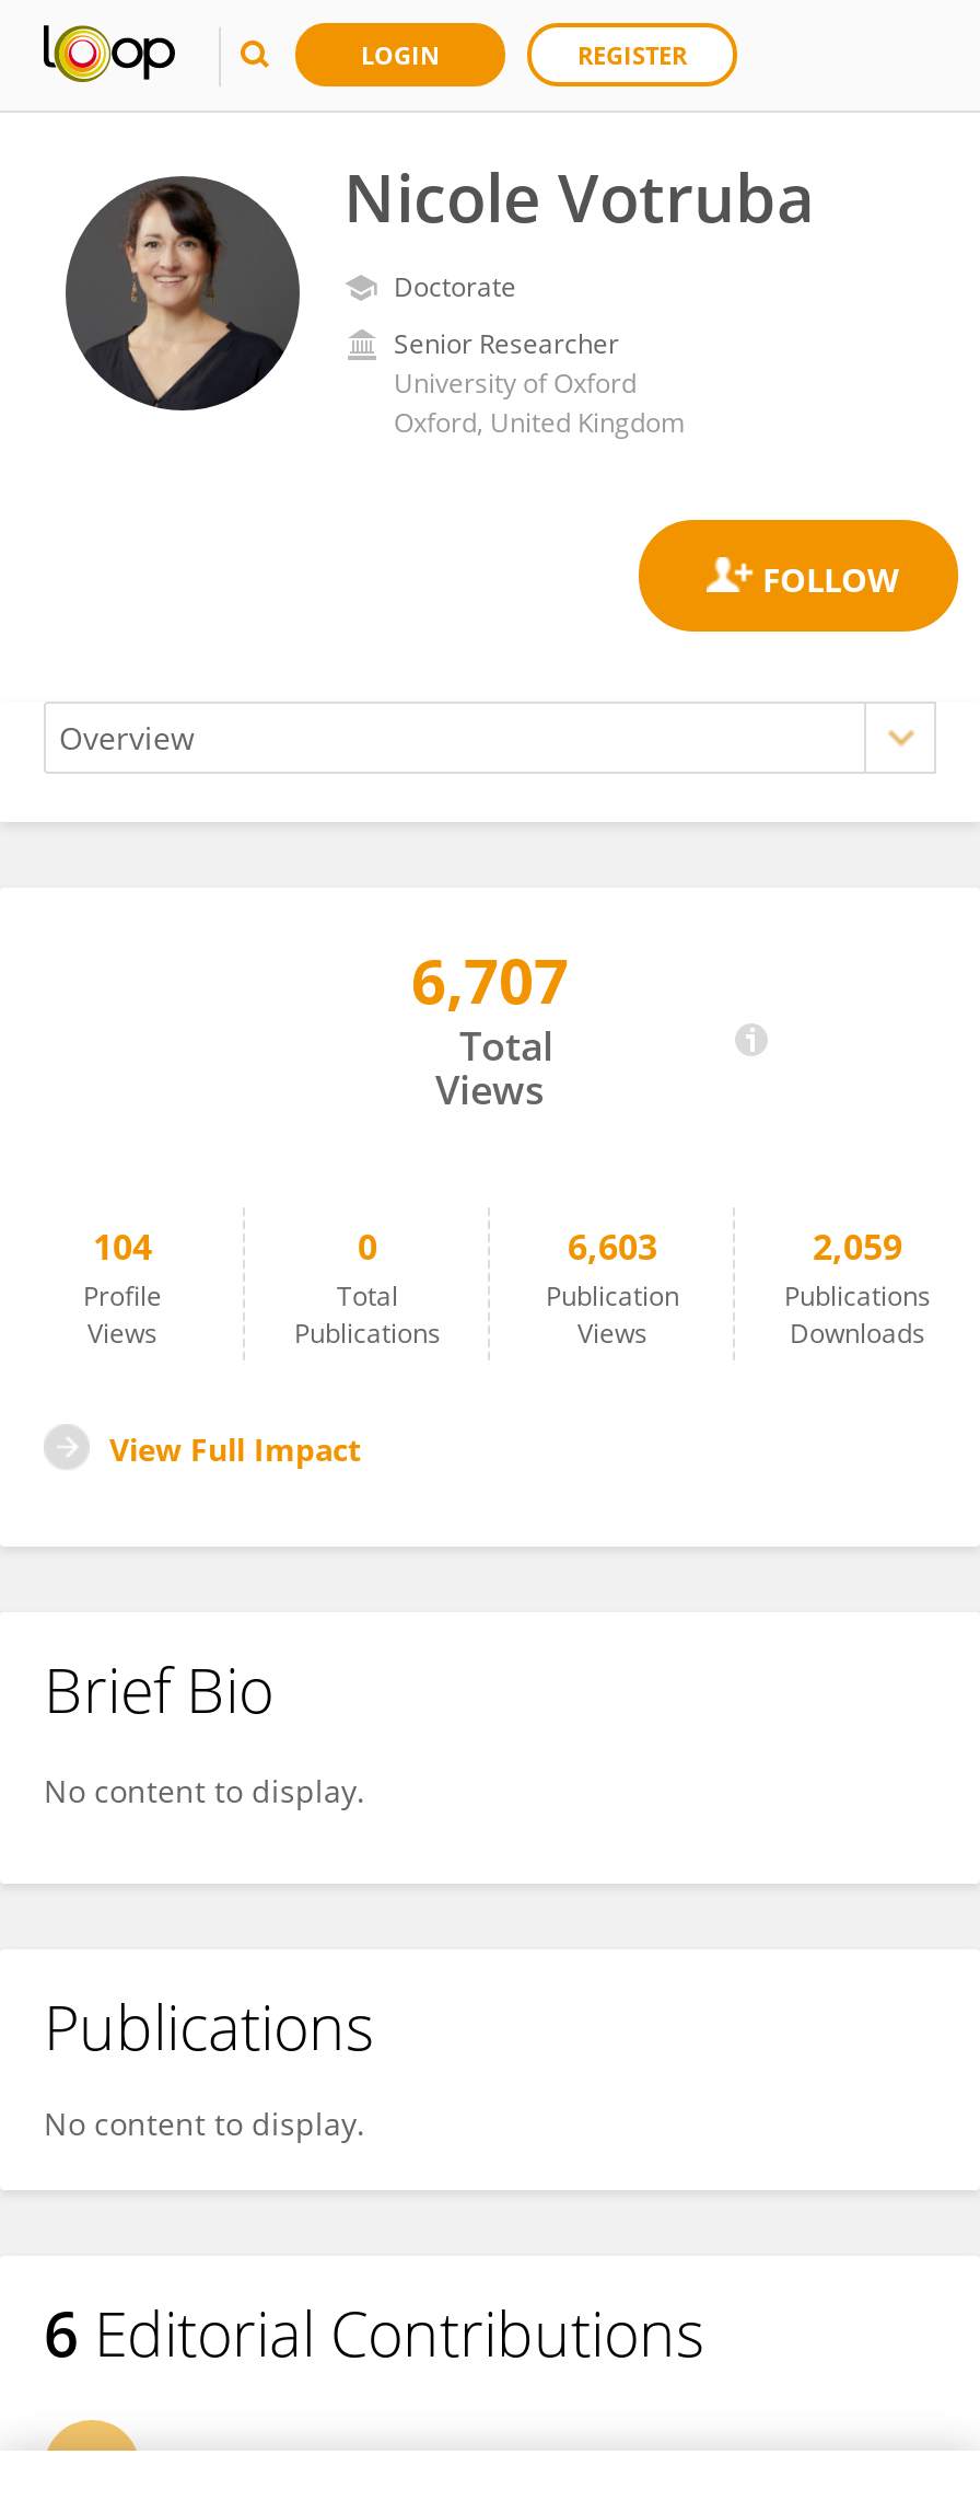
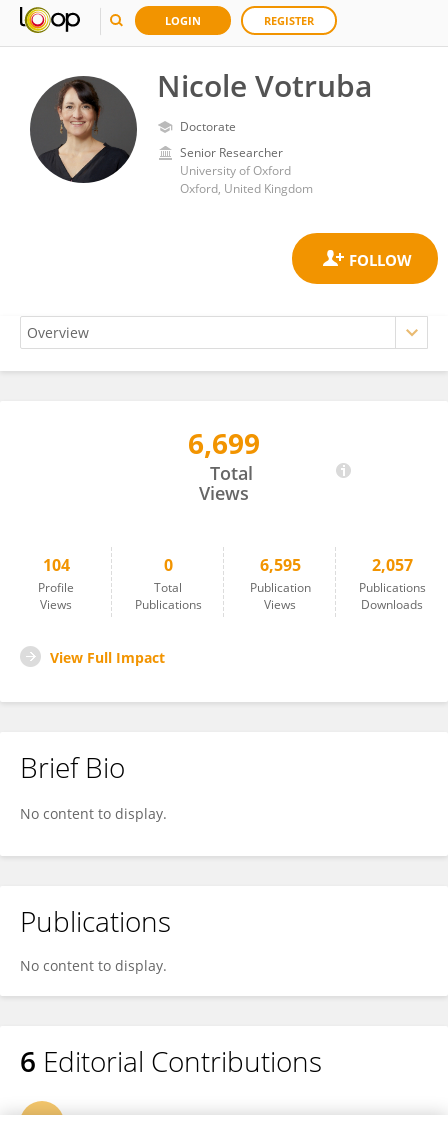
[411,938,569,1021] 6,707 -> [188,424,260,462] 6,699
[568,1223,657,1271] 6,603 -> [259,554,300,576] 6,595
[813,1223,902,1271] 2,059 -> [371,554,412,576] 2,057

